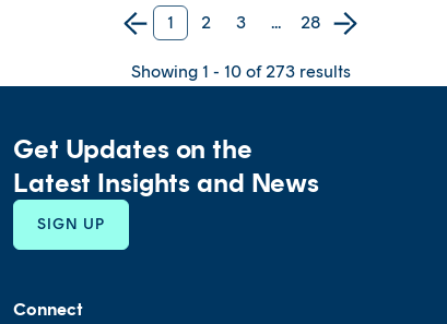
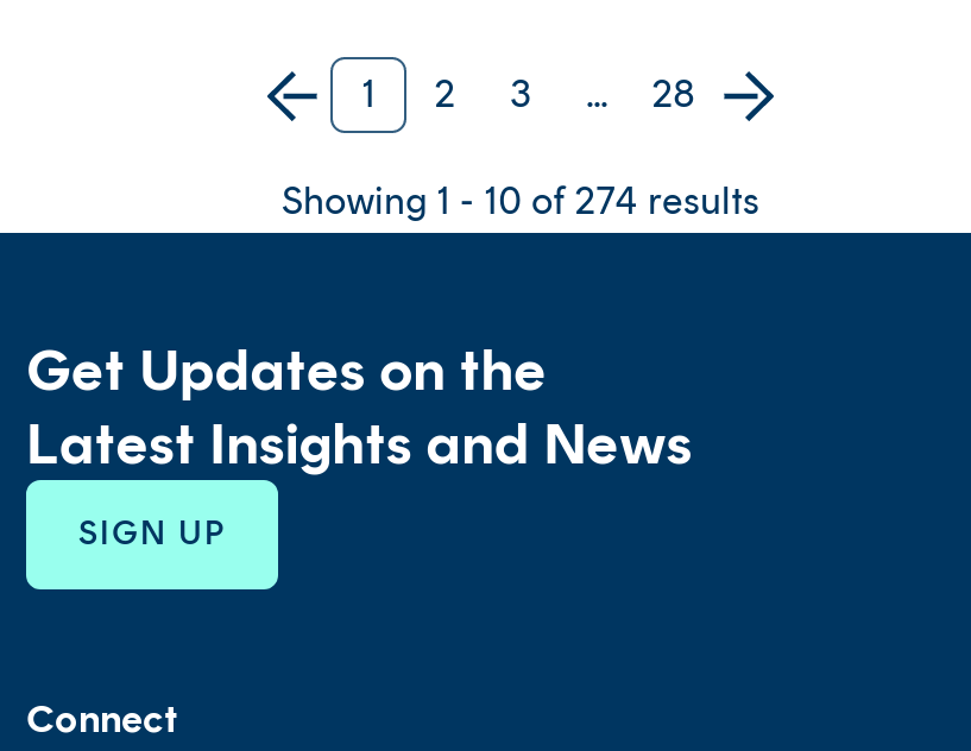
[131,61,350,81] Showing 1 - 10 of 273 results -> [282,177,759,222] Showing 1 - 10 of 274 results

